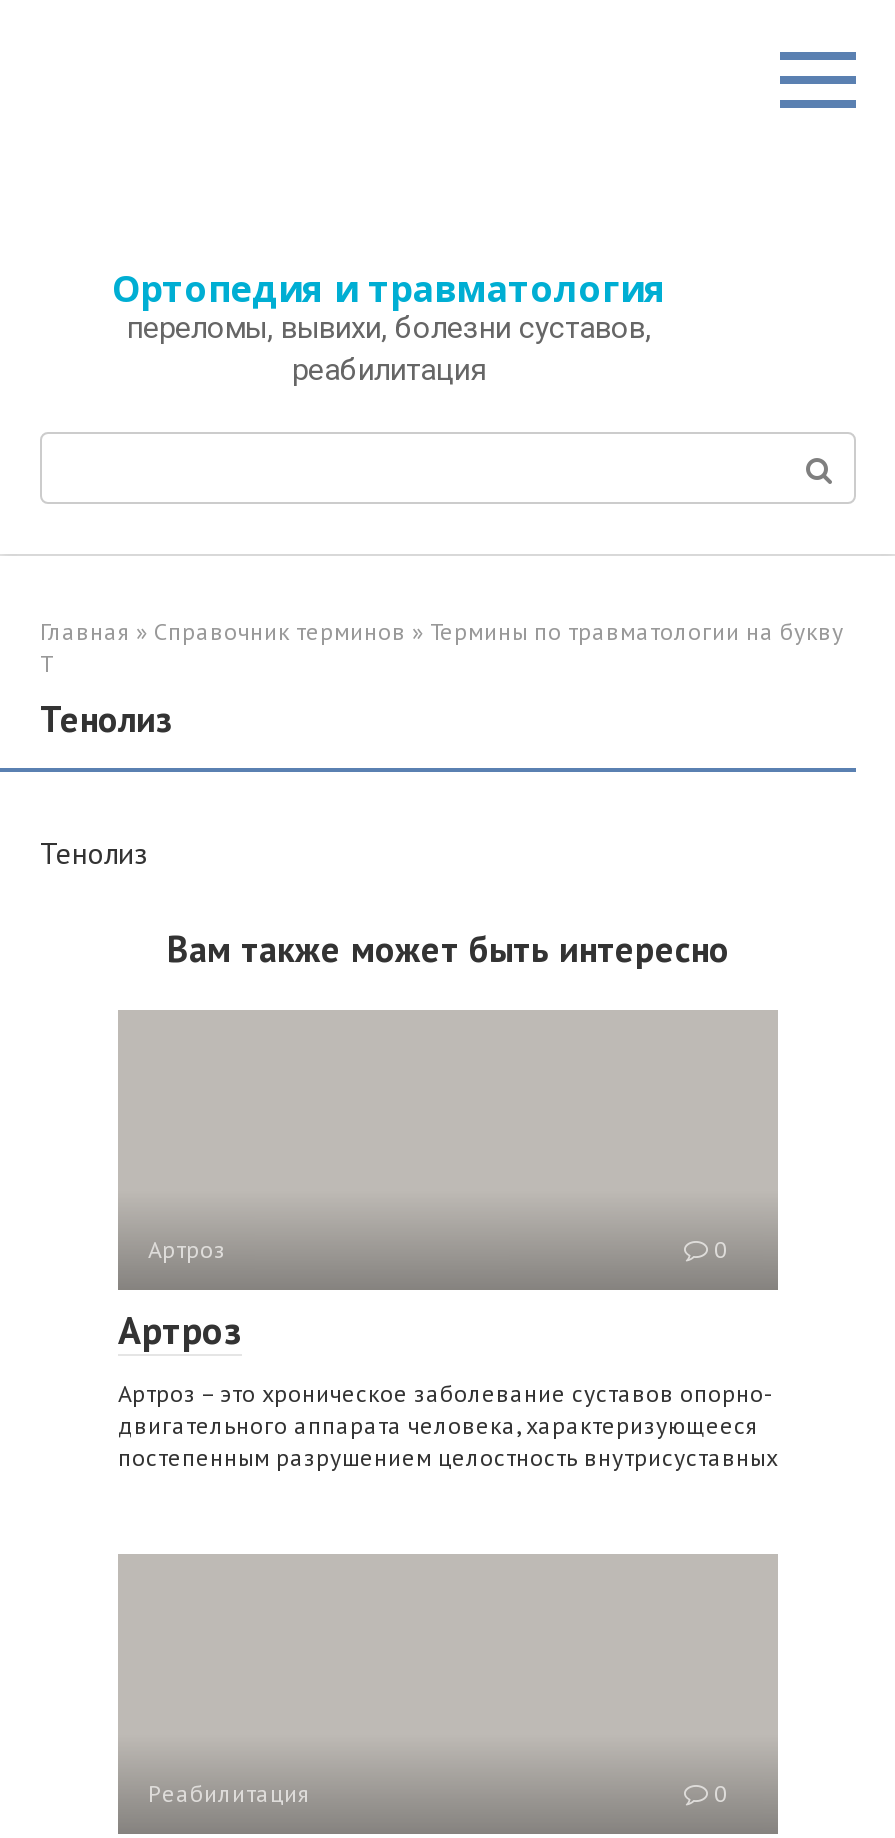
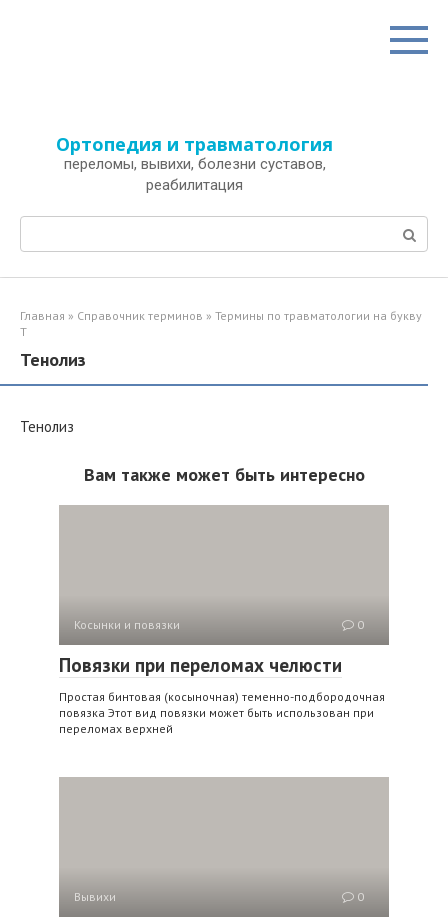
[148,1234,226,1264] Артроз -> [74,617,180,632] Косынки и повязки
[118,1306,242,1354] Артроз -> [59,653,342,677] Повязки при переломах челюсти
[118,1378,778,1472] Артроз – это хроническое заболевание суставов опорно- | двигательного аппарата человека, характеризующееся | постепенным разрушением целостность внутрисуставных -> [59,689,385,736] Простая бинтовая (косыночная) теменно-подбородочная | повязка Этот вид повязки может быть использован при | переломах верхней
[148,1778,310,1808] Реабилитация -> [74,889,116,904] Вывихи

